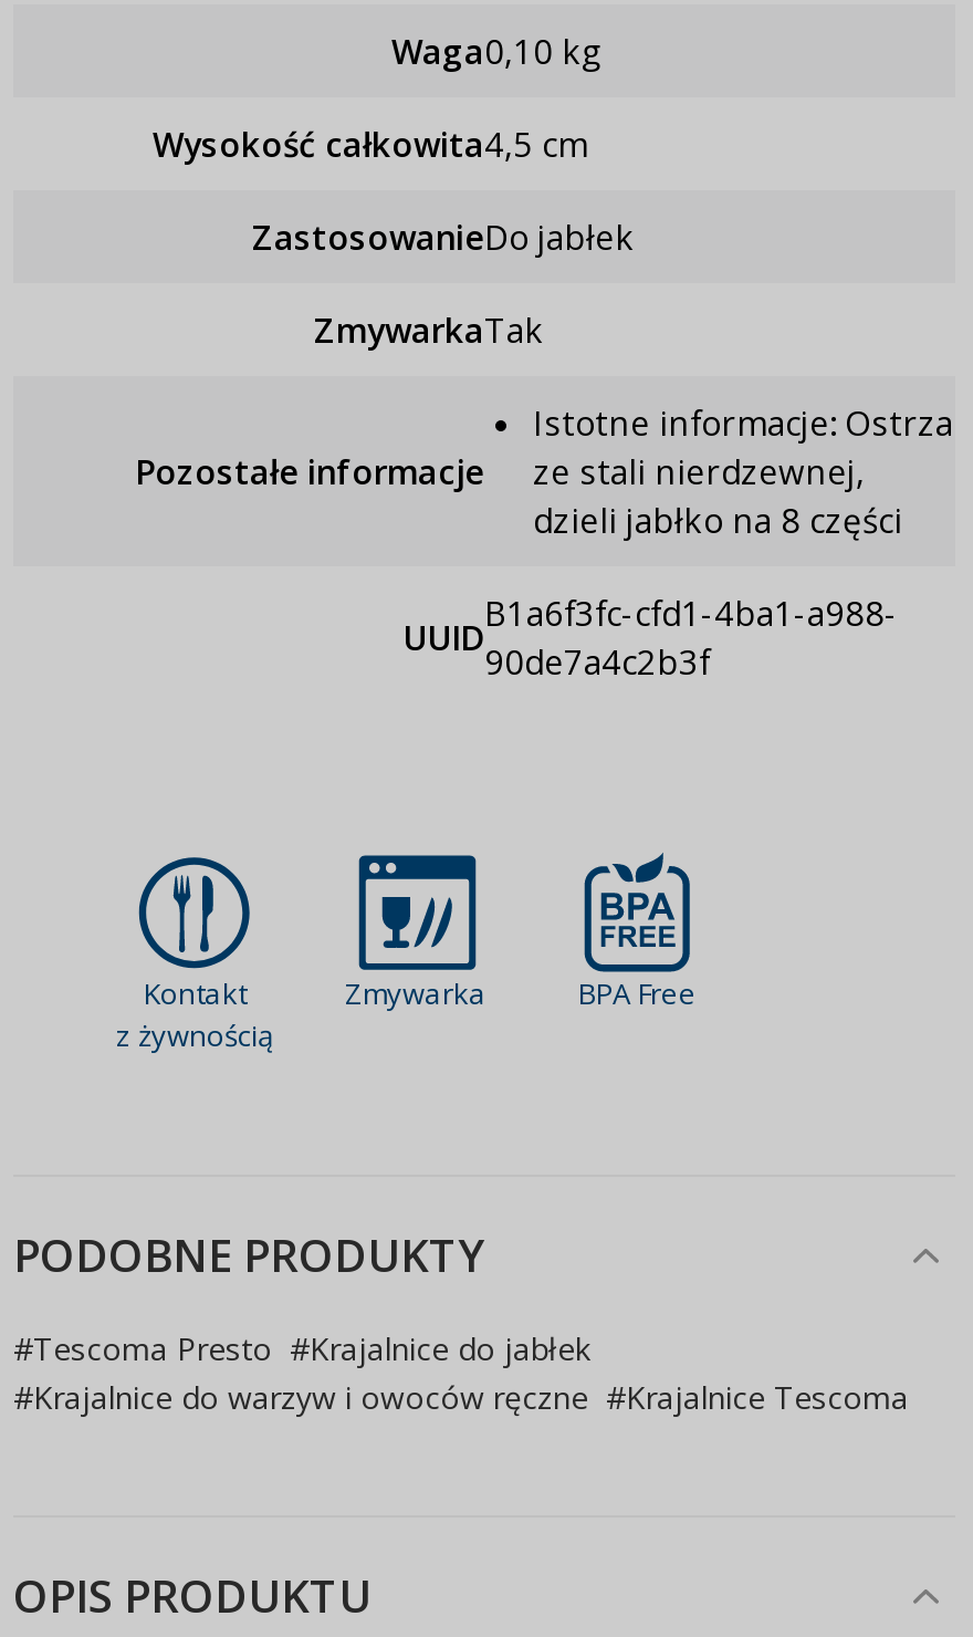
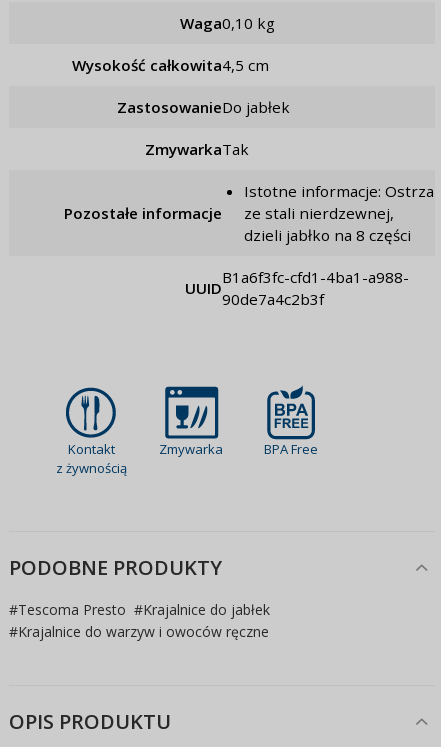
[13,1375,909,1417] #Krajalnice do warzyw i owoców ręczne #Krajalnice Tescoma -> [9,622,269,641] #Krajalnice do warzyw i owoców ręczne

